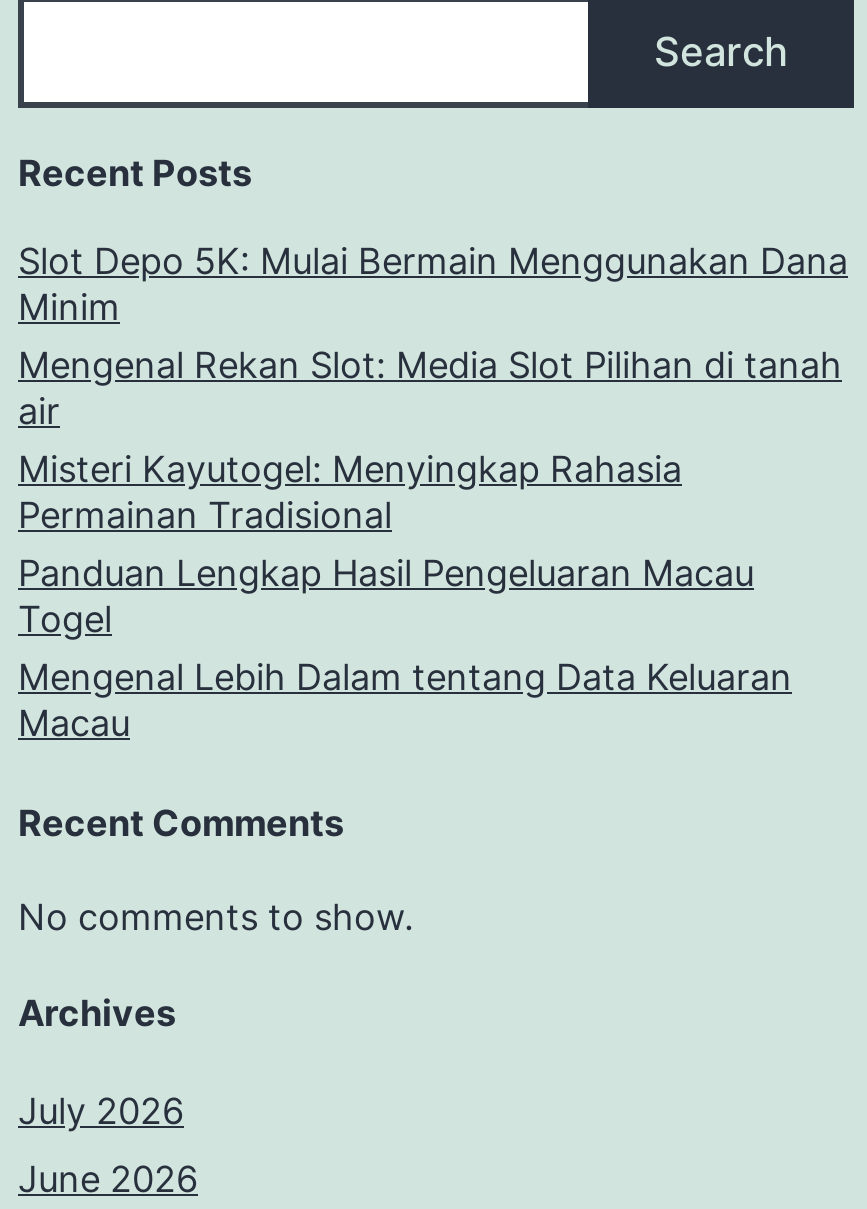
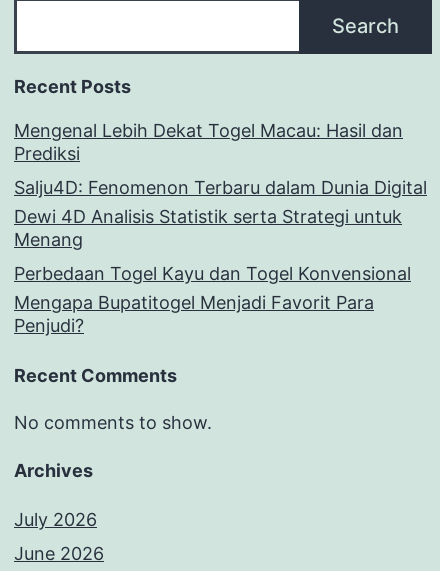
[18,241,848,745] Slot Depo 5K: Mulai Bermain Menggunakan Dana | Minim | Mengenal Rekan Slot: Media Slot Pilihan di tanah | air | Misteri Kayutogel: Menyingkap Rahasia | Permainan Tradisional | Panduan Lengkap Hasil Pengeluaran Macau | Togel | Mengenal Lebih Dalam tentang Data Keluaran | Macau -> [14,120,427,336] Mengenal Lebih Dekat Togel Macau: Hasil dan | Prediksi | Salju4D: Fenomenon Terbaru dalam Dunia Digital | Dewi 4D Analisis Statistik serta Strategi untuk | Menang | Perbedaan Togel Kayu dan Togel Konvensional | Mengapa Bupatitogel Menjadi Favorit Para | Penjudi?

